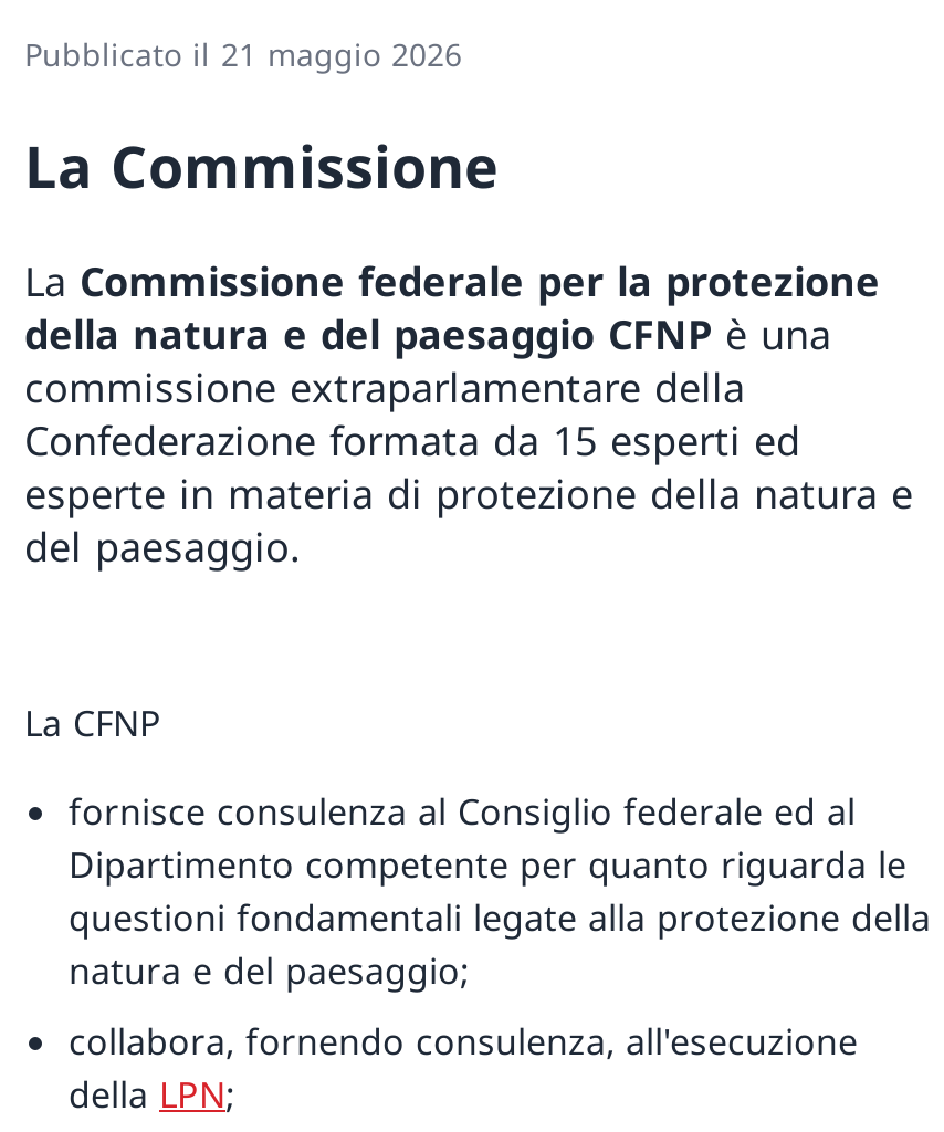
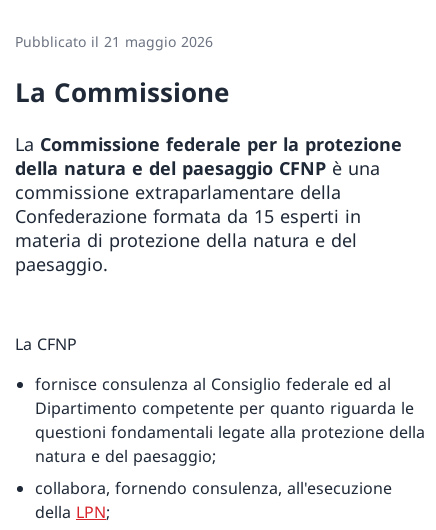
[24,413,913,573] Confederazione formata da 15 esperti ed | esperte in materia di protezione della natura e | del paesaggio. -> [15,204,361,276] Confederazione formata da 15 esperti in | materia di protezione della natura e del | paesaggio.

